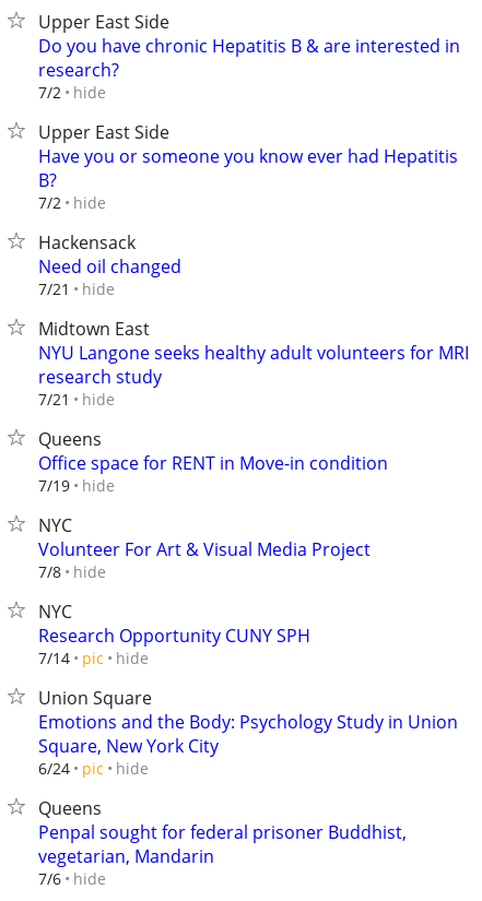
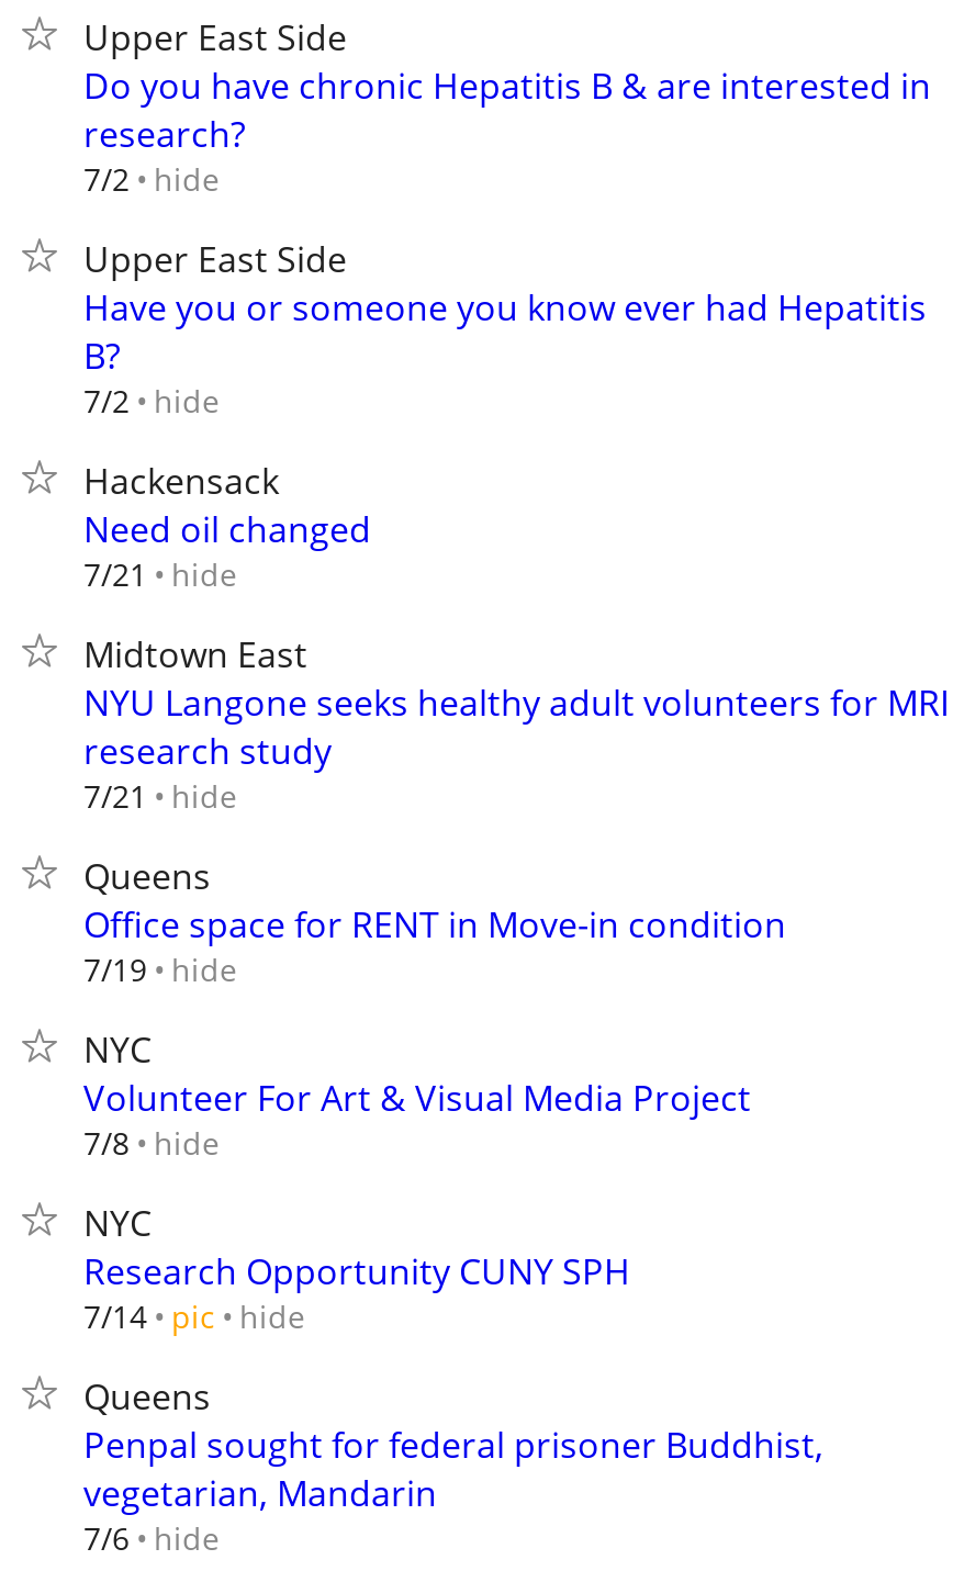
[38,686,458,779] Union Square | Emotions and the Body: Psychology Study in Union | Square, New York City | 6/24 pic hide -> none

